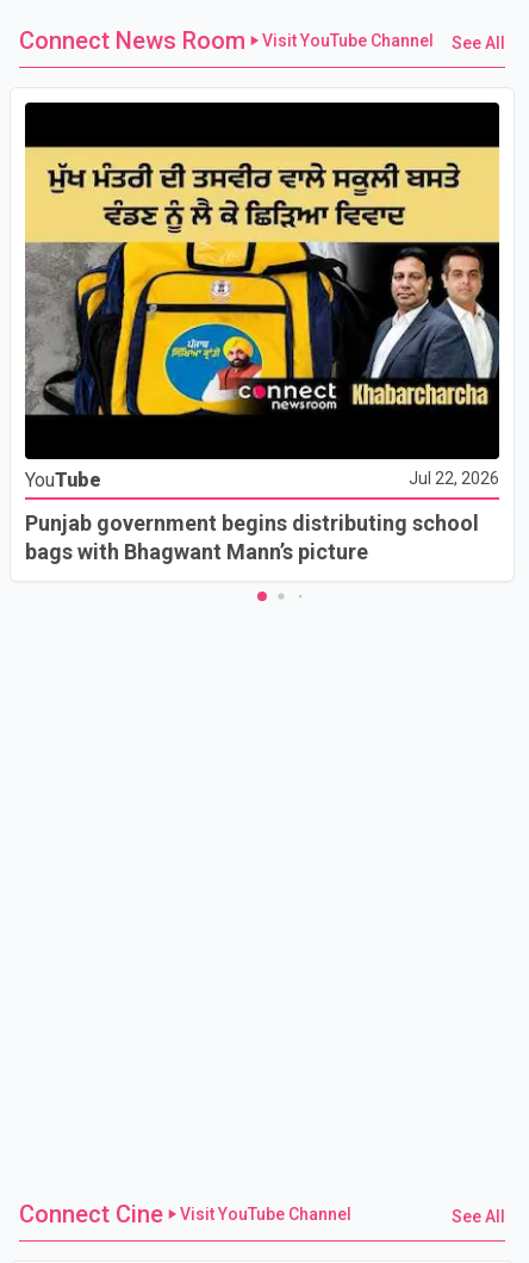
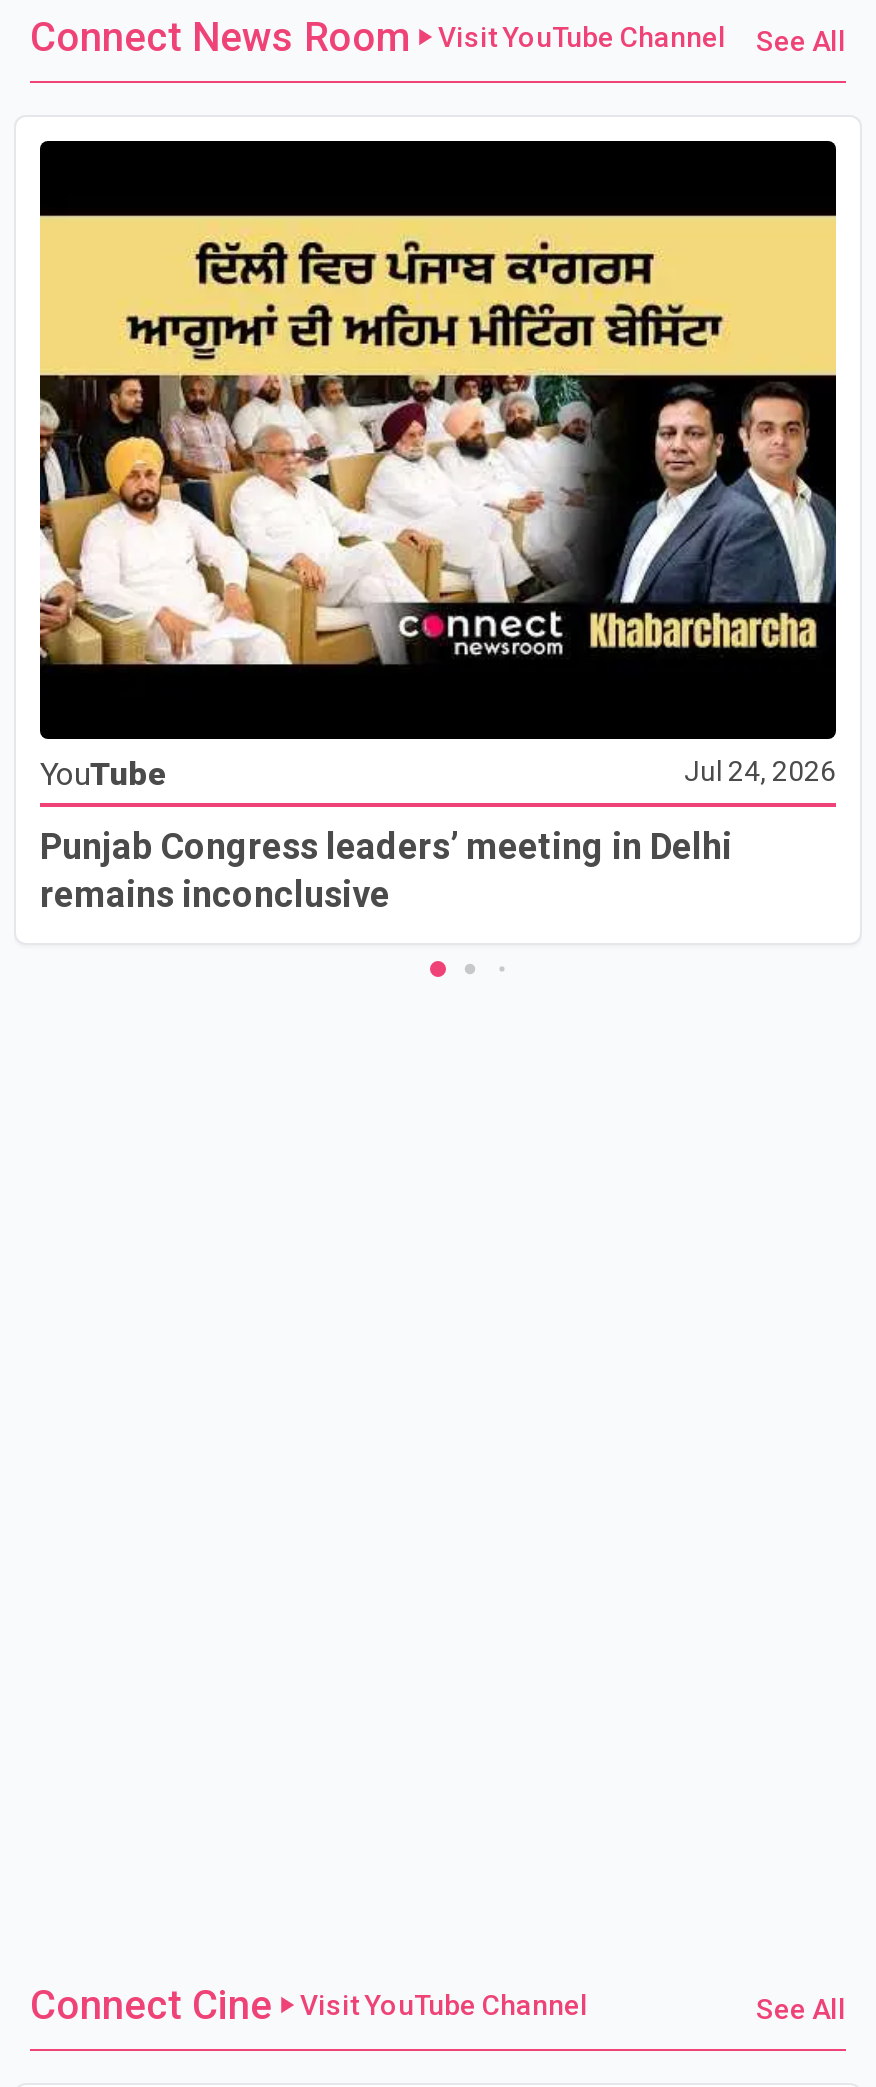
[24,161,461,416] [image] -> [38,239,770,667] [image]
[409,468,499,487] Jul 22, 2026 -> [684,754,836,786] Jul 24, 2026
[25,510,479,564] Punjab government begins distributing school | bags with Bhagwant Mann’s picture -> [40,824,732,914] Punjab Congress leaders’ meeting in Delhi | remains inconclusive

